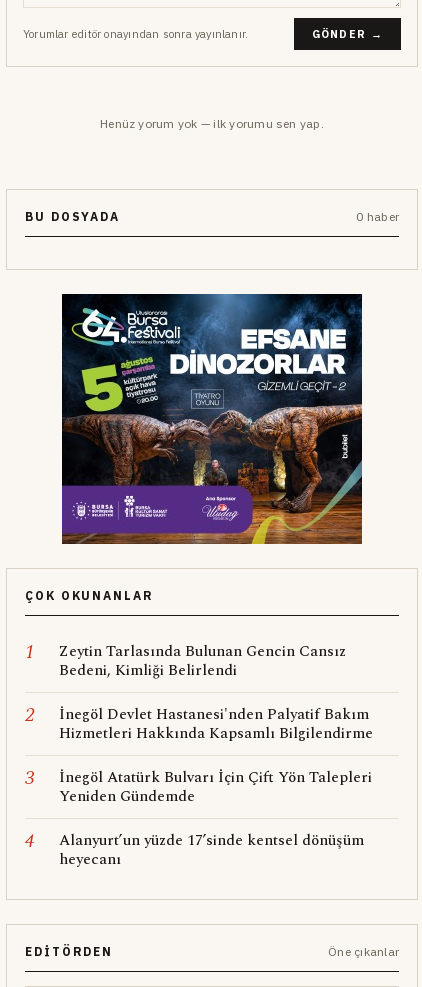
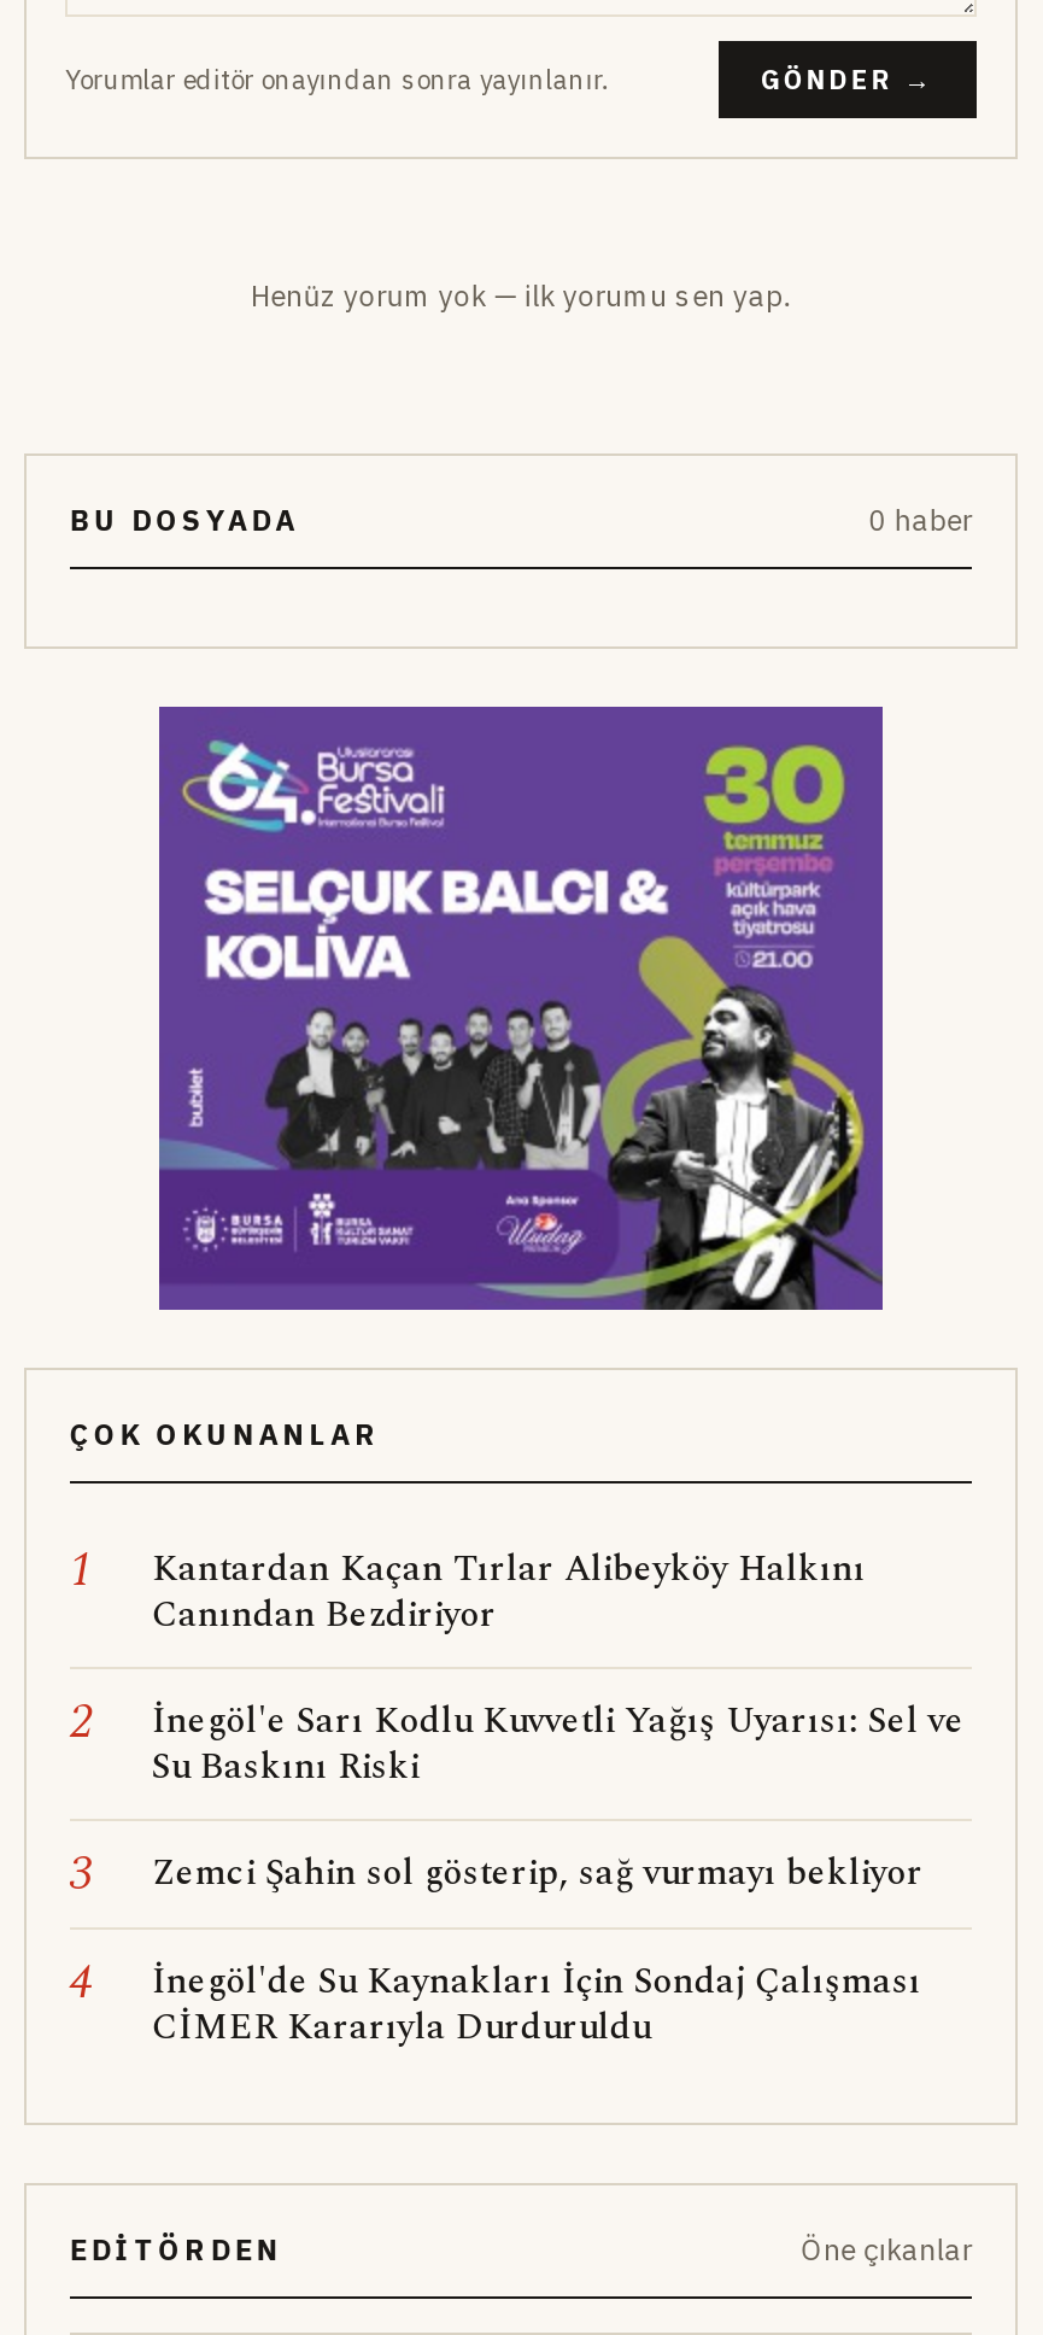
[61,293,363,545] [image] -> [157,704,885,1312] [image]
[59,640,346,682] Zeytin Tarlasında Bulunan Gencin Cansız | Bedeni, Kimliği Belirlendi -> [152,1541,866,1642] Kantardan Kaçan Tırlar Alibeyköy Halkını | Canından Bezdiriyor
[59,703,373,745] İnegöl Devlet Hastanesi'nden Palyatif Bakım | Hizmetleri Hakkında Kapsamlı Bilgilendirme -> [152,1693,964,1794] İnegöl'e Sarı Kodlu Kuvvetli Yağış Uyarısı: Sel ve | Su Baskını Riski
[59,766,372,808] İnegöl Atatürk Bulvarı İçin Çift Yön Talepleri | Yeniden Gündemde -> [152,1845,923,1900] Zemci Şahin sol gösterip, sağ vurmayı bekliyor
[59,829,364,871] Alanyurt’un yüzde 17’sinde kentsel dönüşüm | heyecanı -> [152,1953,921,2055] İnegöl'de Su Kaynakları İçin Sondaj Çalışması | CİMER Kararıyla Durduruldu

